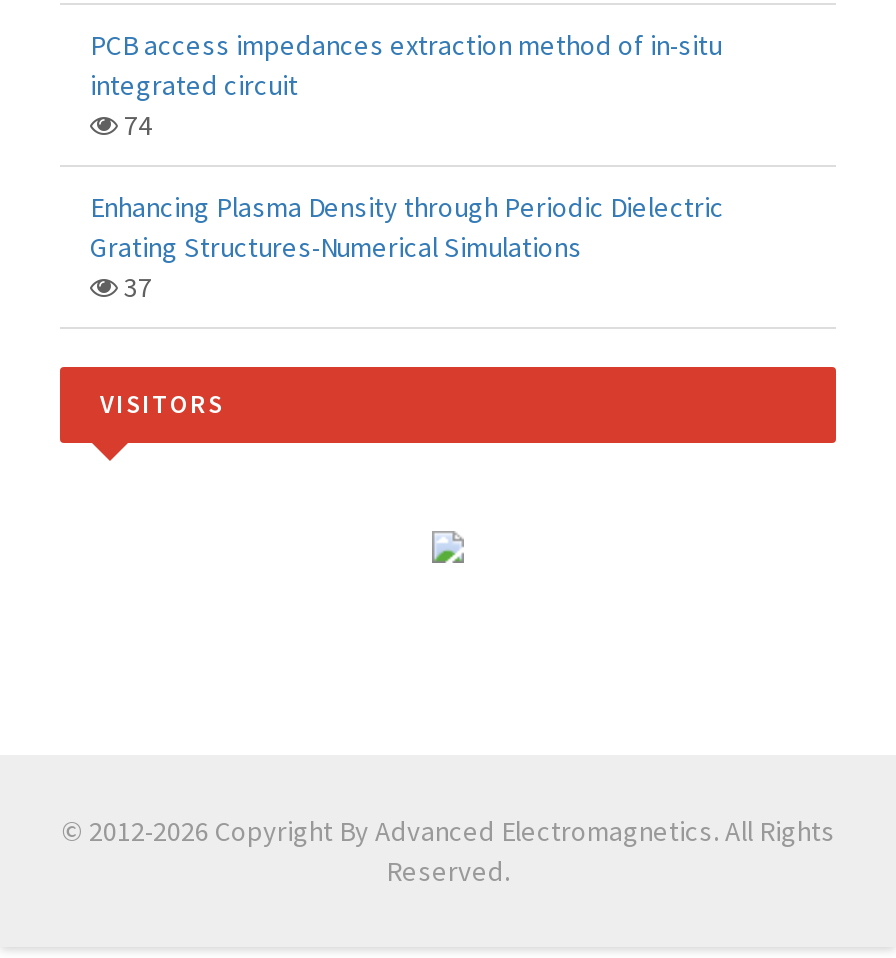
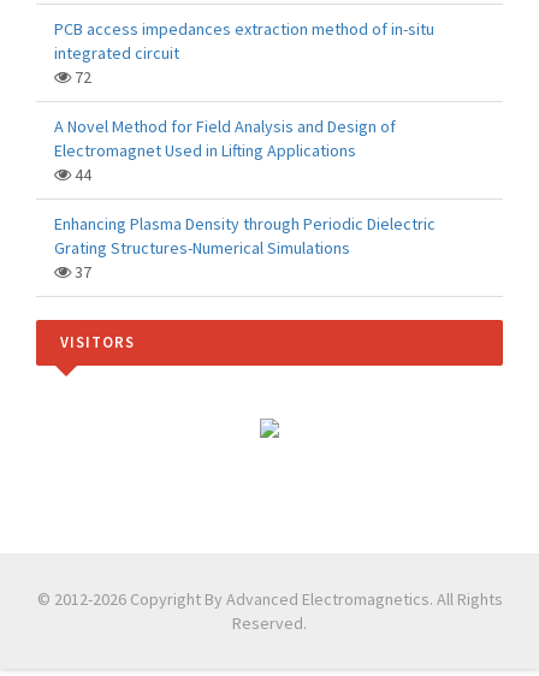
[118,107,152,143] 74 -> [54,66,396,185] 72 | A Novel Method for Field Analysis and Design of | Electromagnet Used in Lifting Applications | 44

